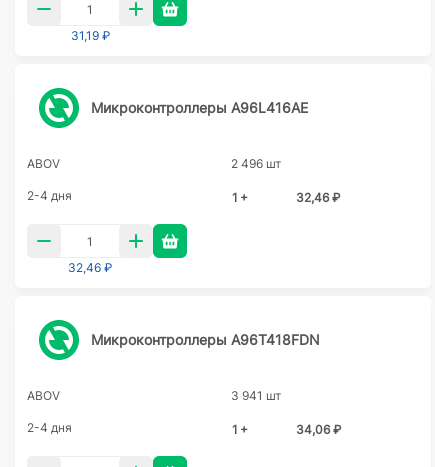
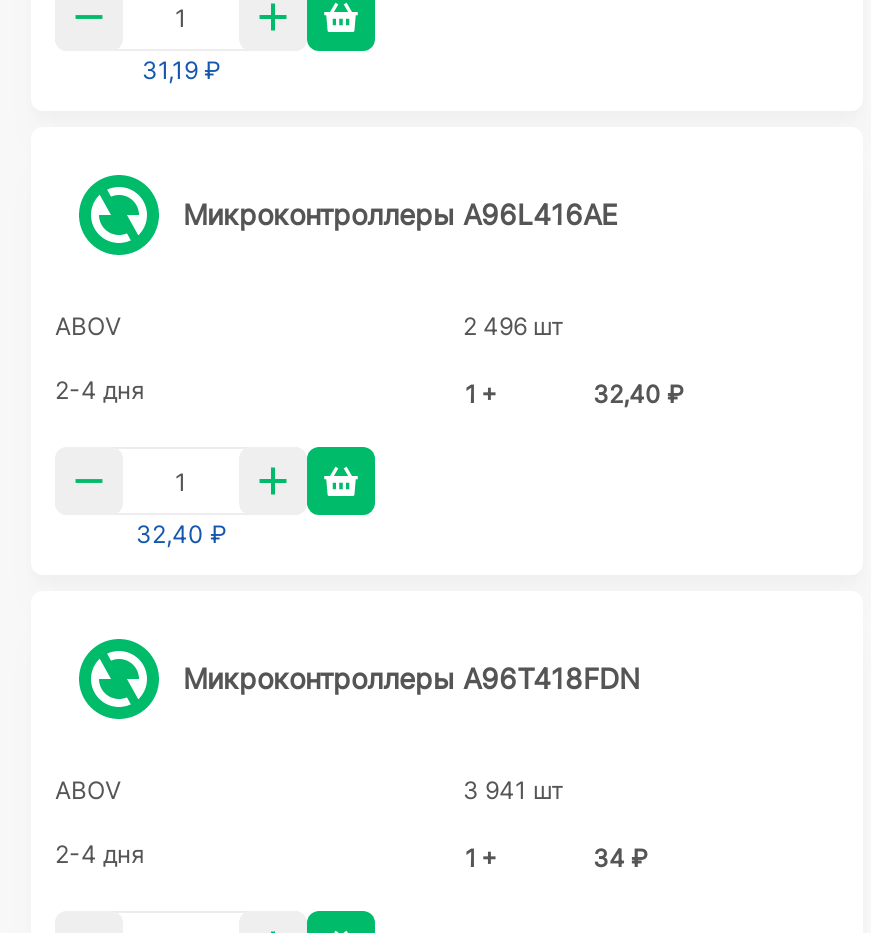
[296,190,340,205] 32,46 ₽ -> [593,379,683,409] 32,40 ₽
[68,260,112,275] 32,46 ₽ -> [136,519,226,549] 32,40 ₽
[296,422,341,437] 34,06 ₽ -> [593,843,647,873] 34 ₽

